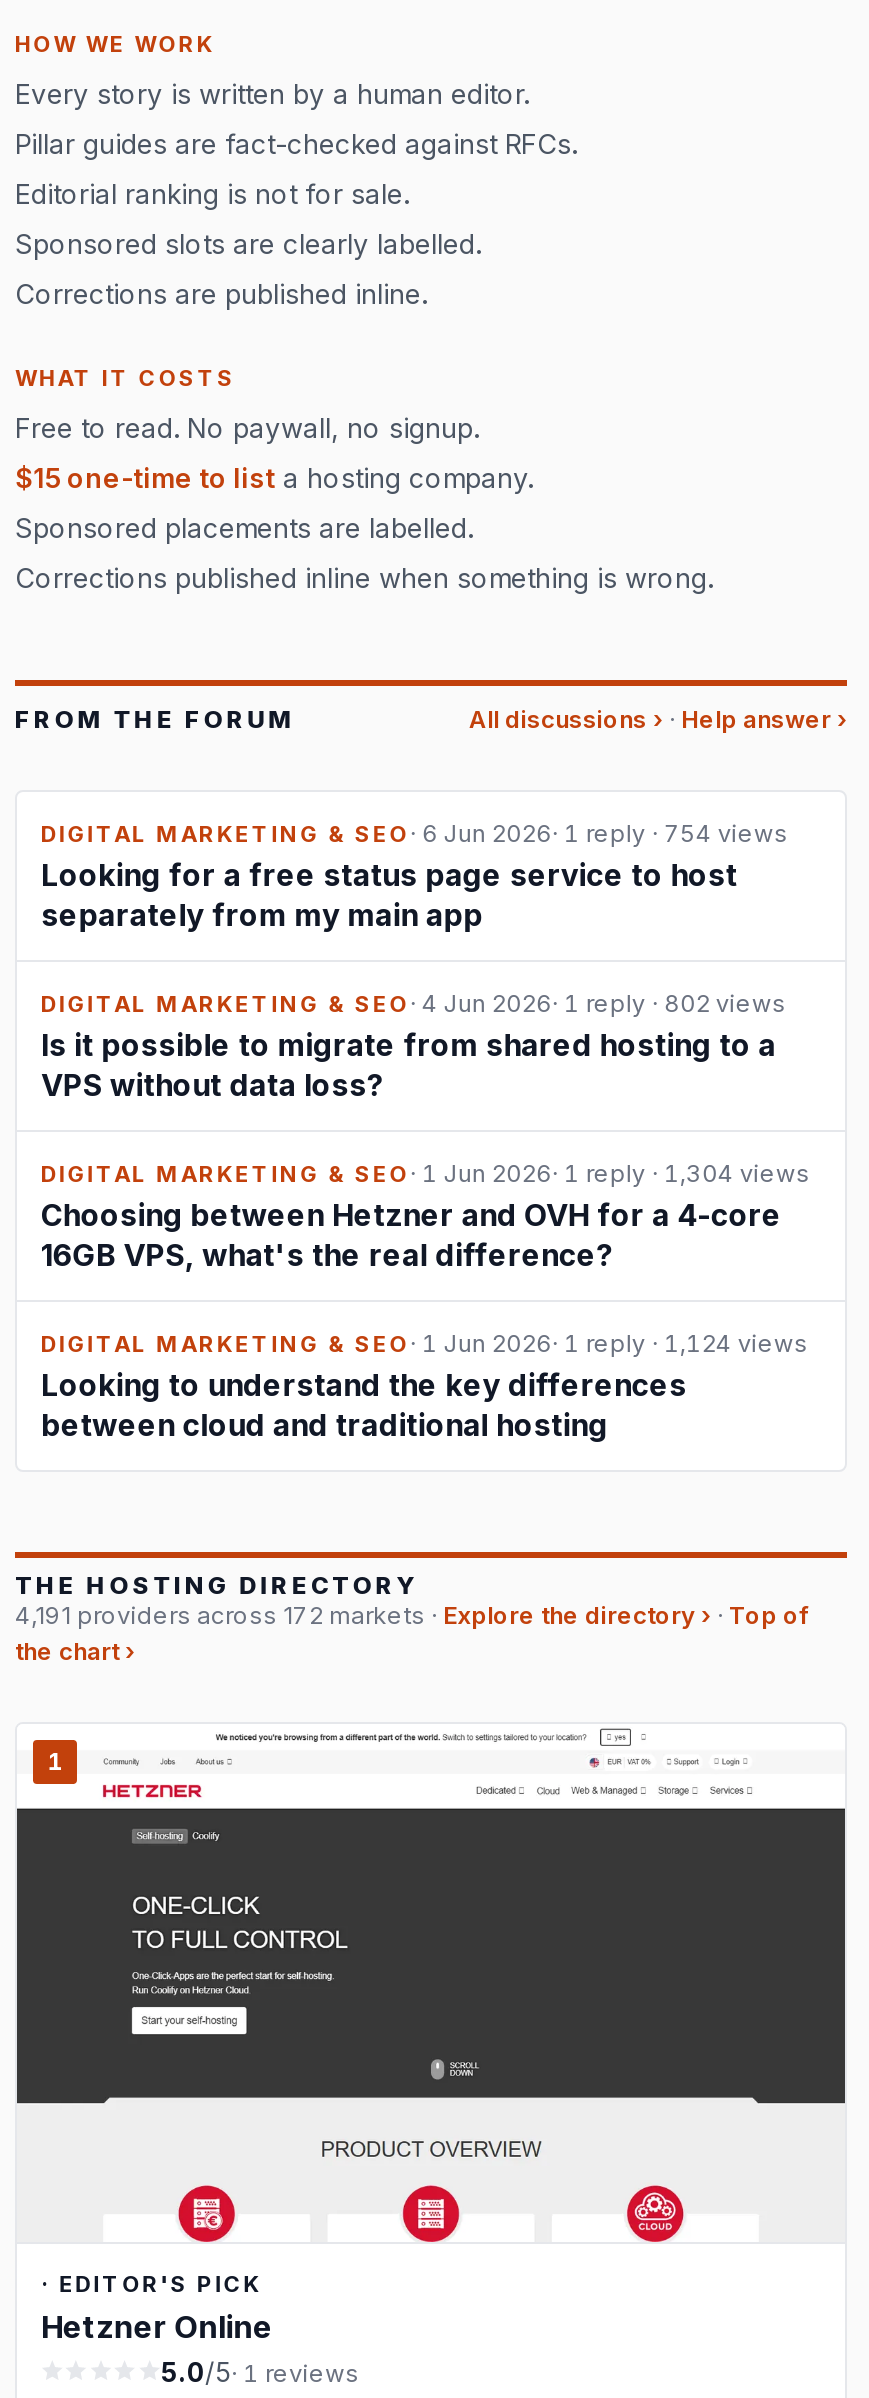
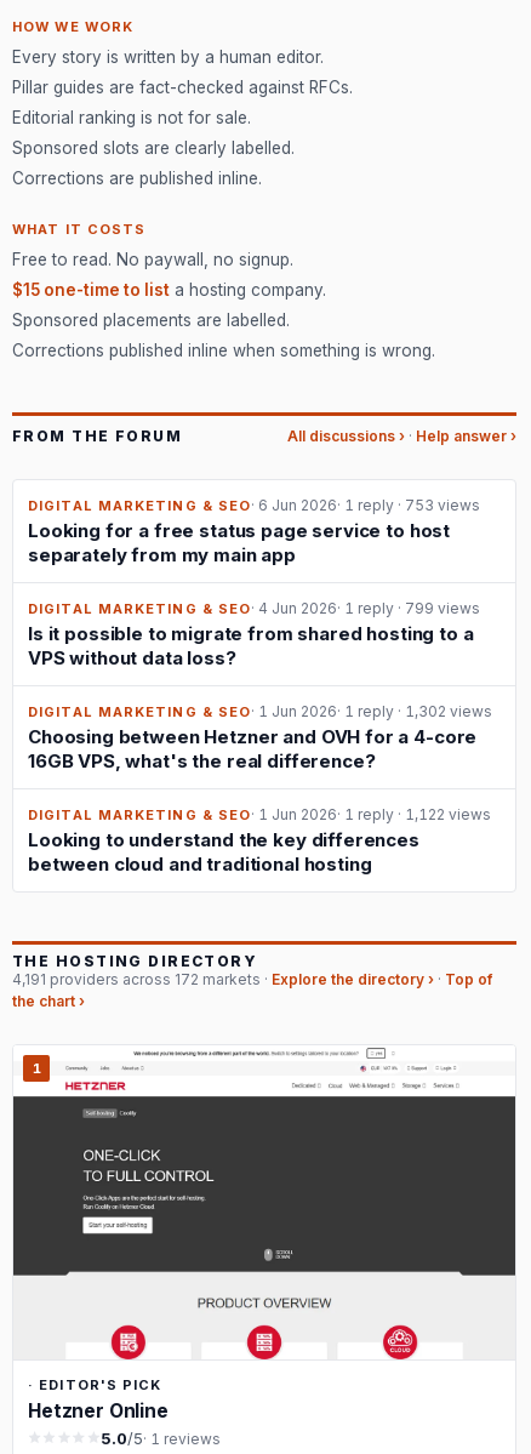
[41,818,788,848] DIGITAL MARKETING & SEO · 6 Jun 2026 · 1 reply · 754 views -> [28,496,480,514] DIGITAL MARKETING & SEO · 6 Jun 2026 · 1 reply · 753 views
[41,988,786,1018] DIGITAL MARKETING & SEO · 4 Jun 2026 · 1 reply · 802 views -> [28,599,480,617] DIGITAL MARKETING & SEO · 4 Jun 2026 · 1 reply · 799 views
[41,1158,810,1188] DIGITAL MARKETING & SEO · 1 Jun 2026 · 1 reply · 1,304 views -> [28,702,493,721] DIGITAL MARKETING & SEO · 1 Jun 2026 · 1 reply · 1,302 views
[41,1328,808,1358] DIGITAL MARKETING & SEO · 1 Jun 2026 · 1 reply · 1,124 views -> [28,805,491,824] DIGITAL MARKETING & SEO · 1 Jun 2026 · 1 reply · 1,122 views

